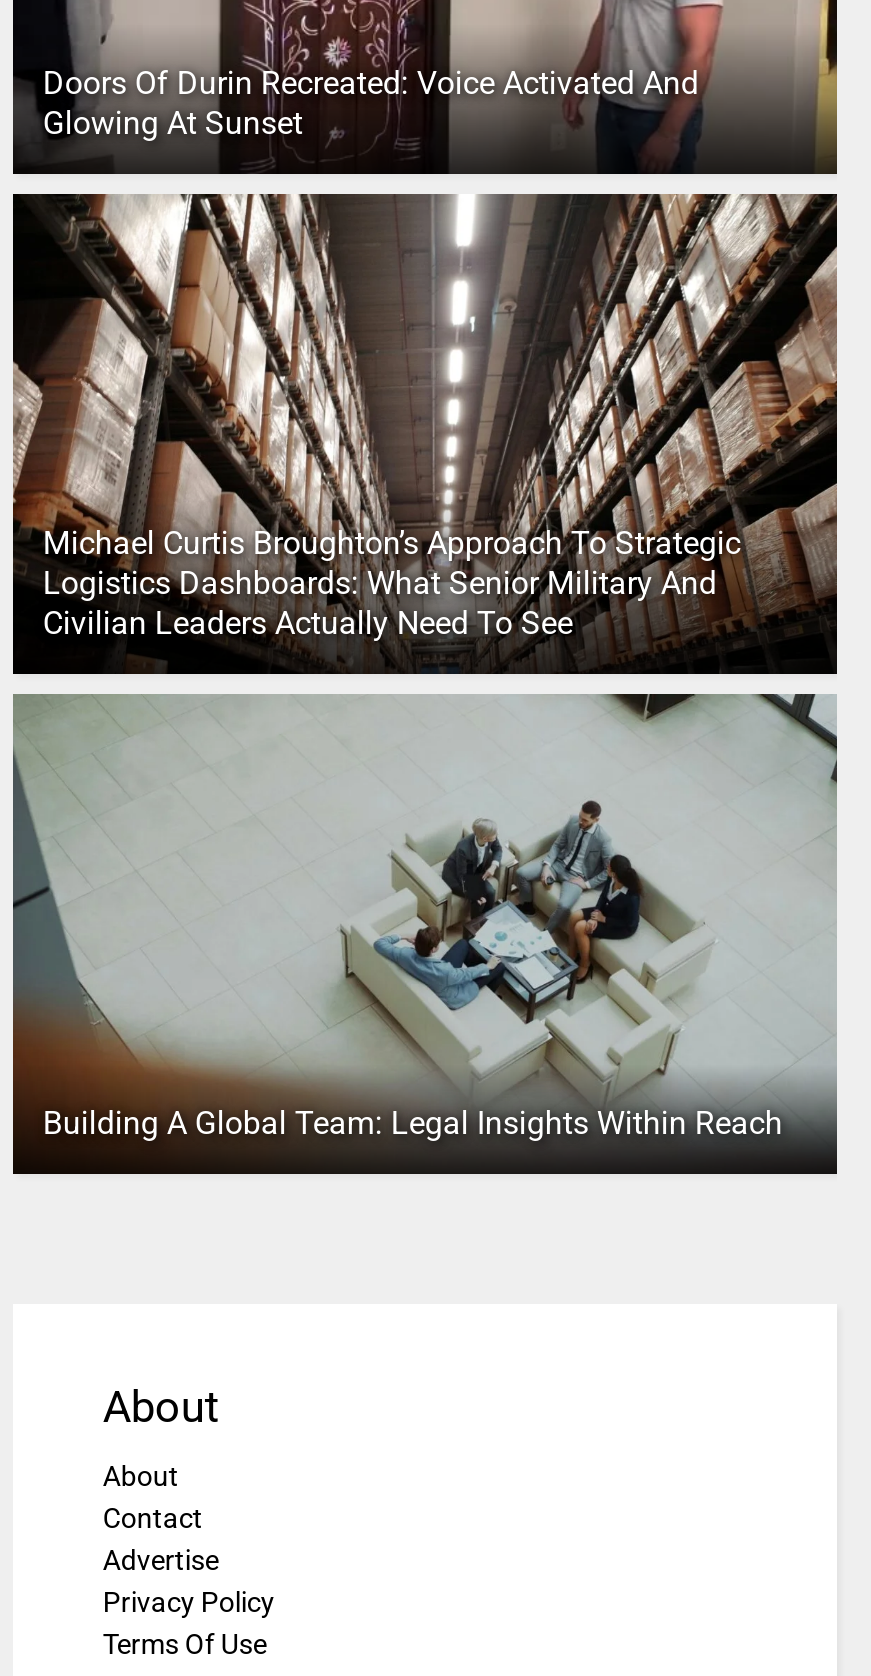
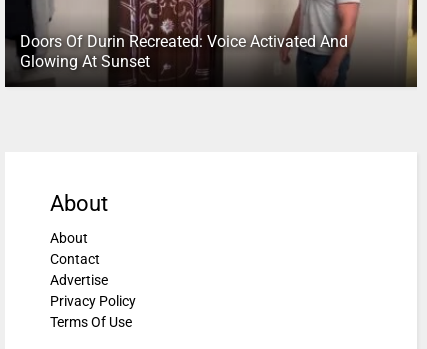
[11,192,839,678] [image] | Michael Curtis Broughton’s Approach To Strategic | Logistics Dashboards: What Senior Military And | Civilian Leaders Actually Need To See -> none
[13,692,837,1142] [image] | Building A Global Team: Legal Insights Within Reach -> none

